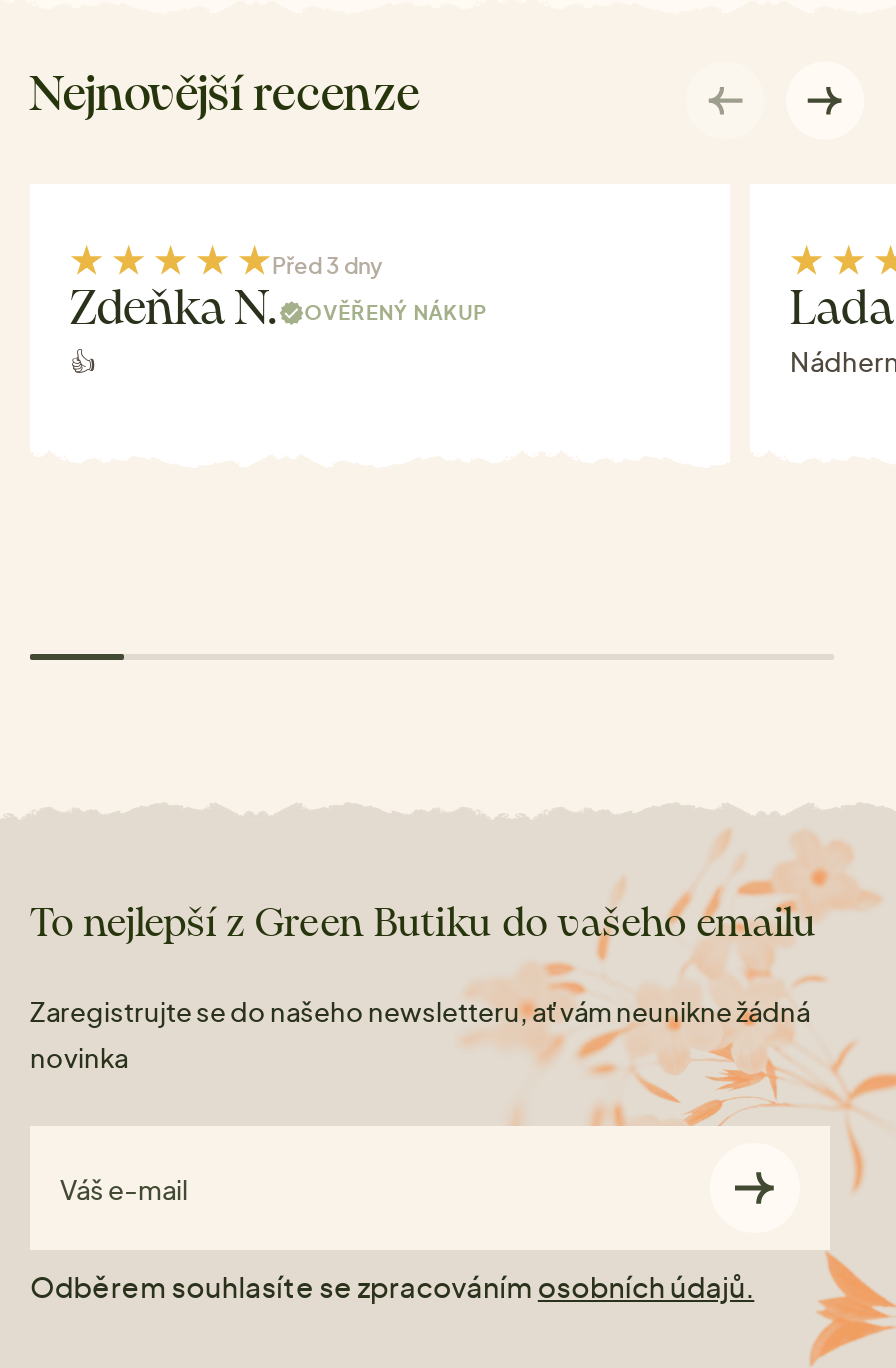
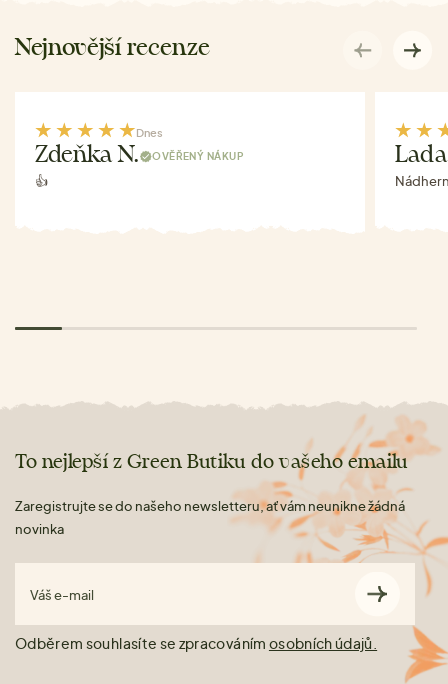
[272,252,382,278] Před 3 dny -> [136,126,163,139] Dnes

